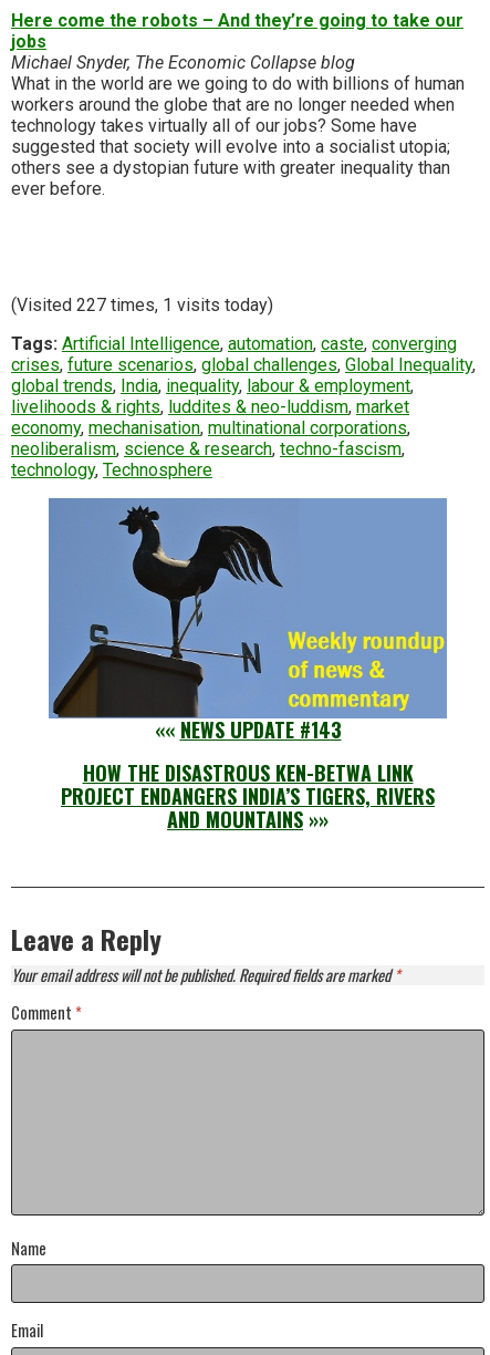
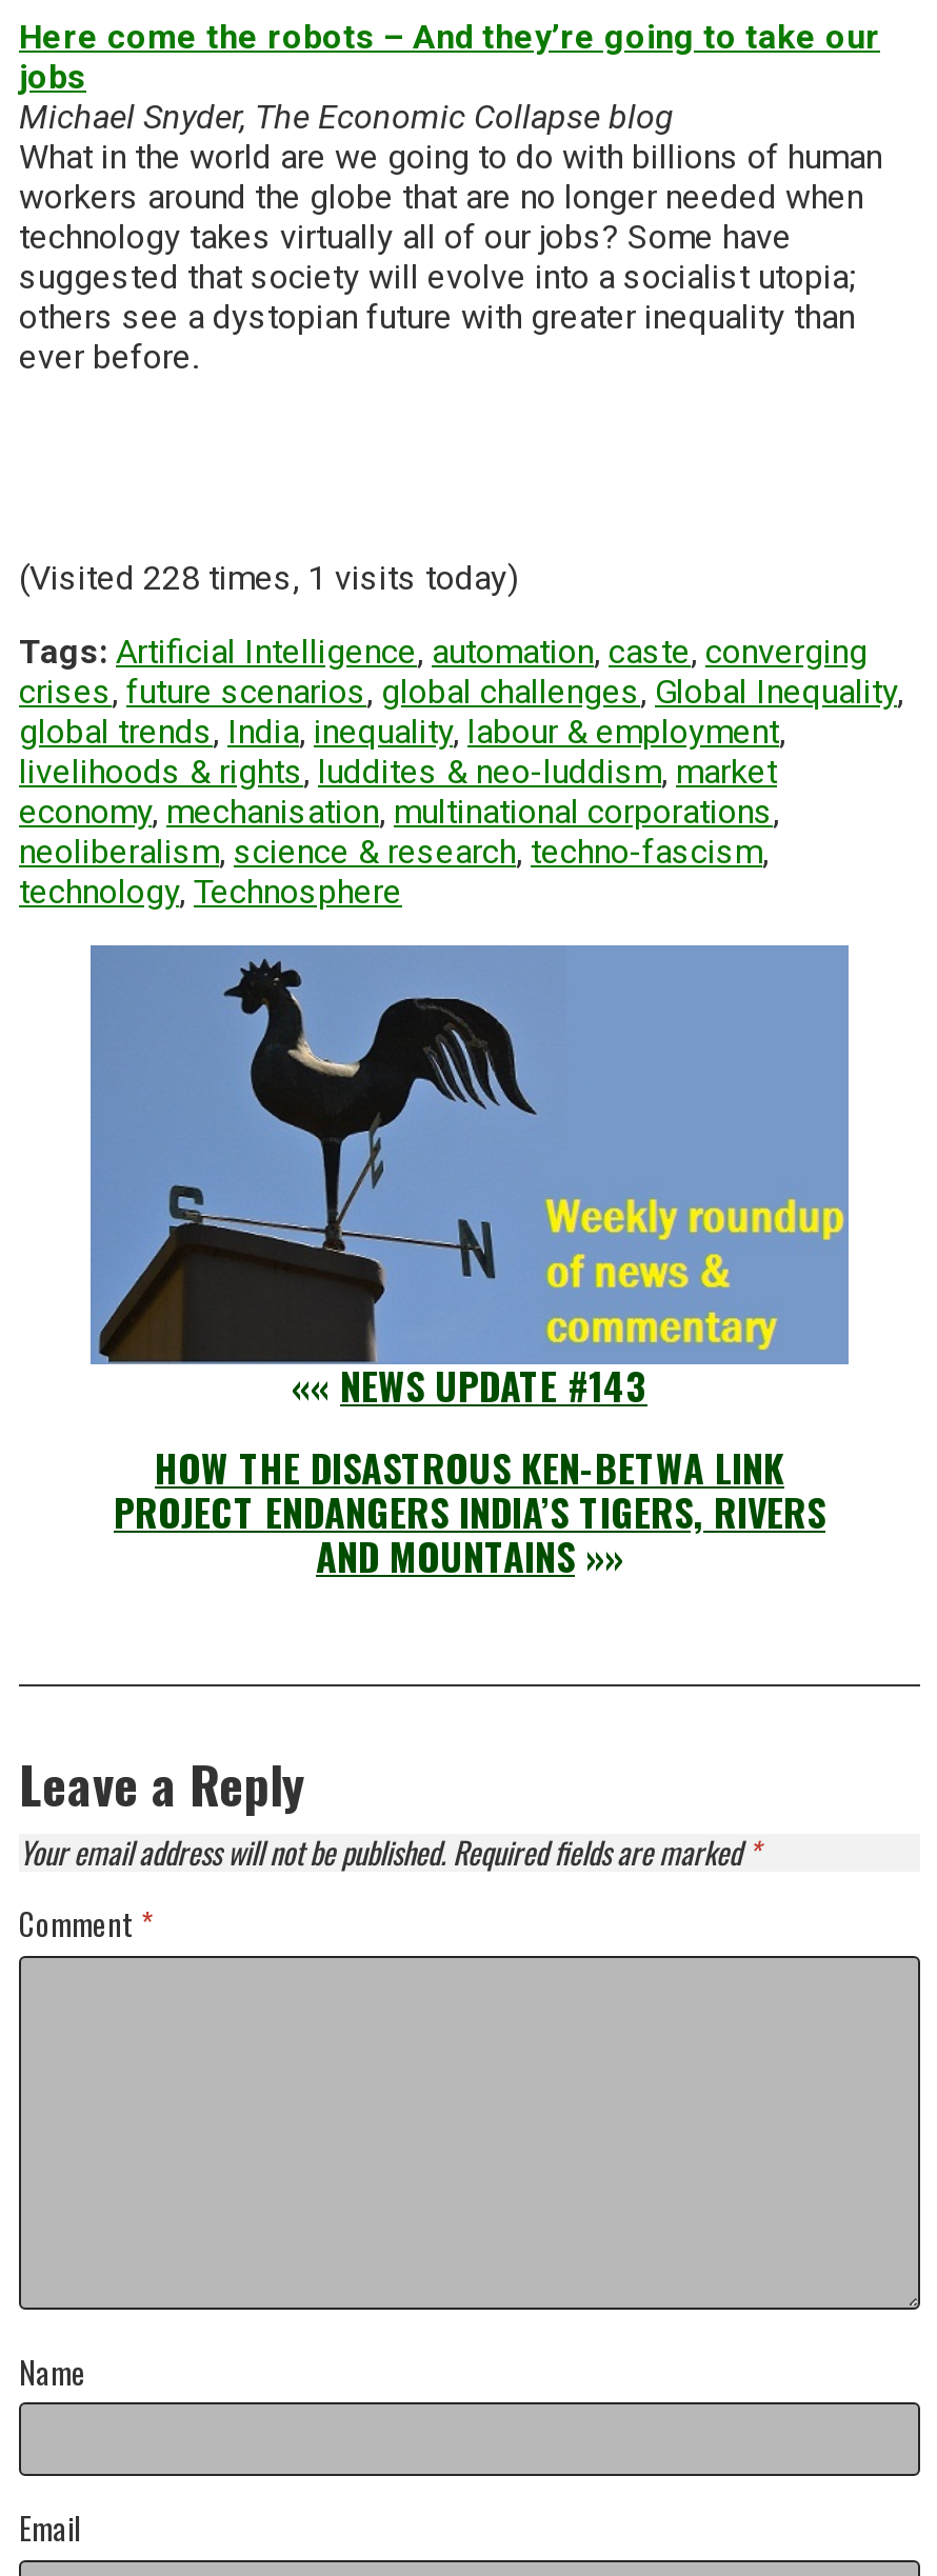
[11,295,273,316] (Visited 227 times, 1 visits today) -> [19,559,518,599] (Visited 228 times, 1 visits today)

